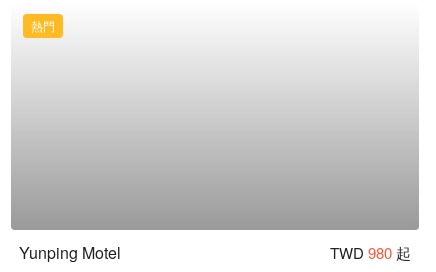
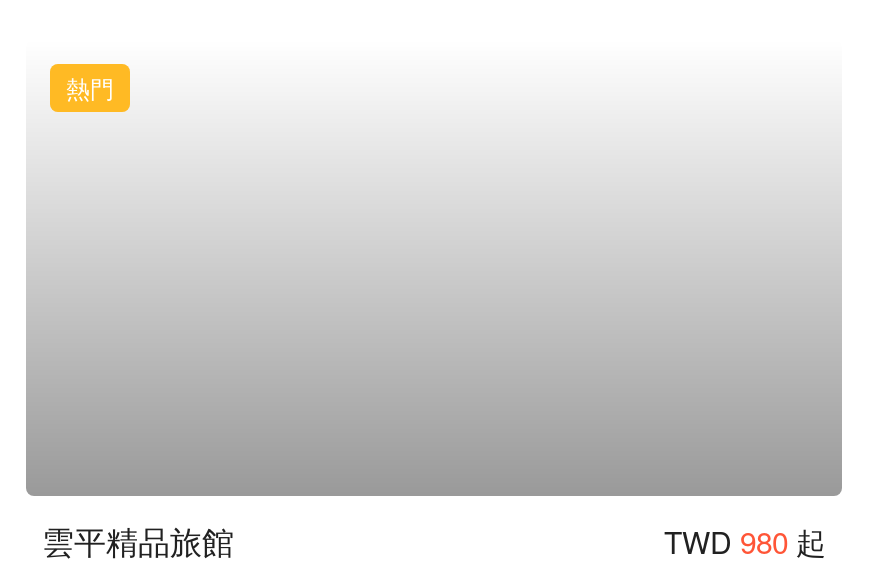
[19,241,121,264] Yunping Motel -> [42,518,234,564] 雲平精品旅館

